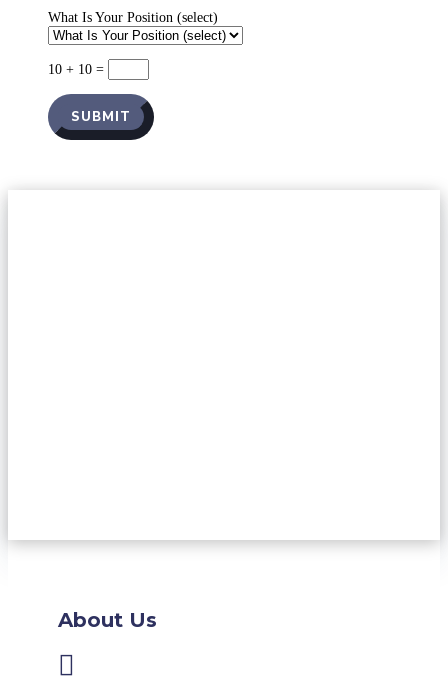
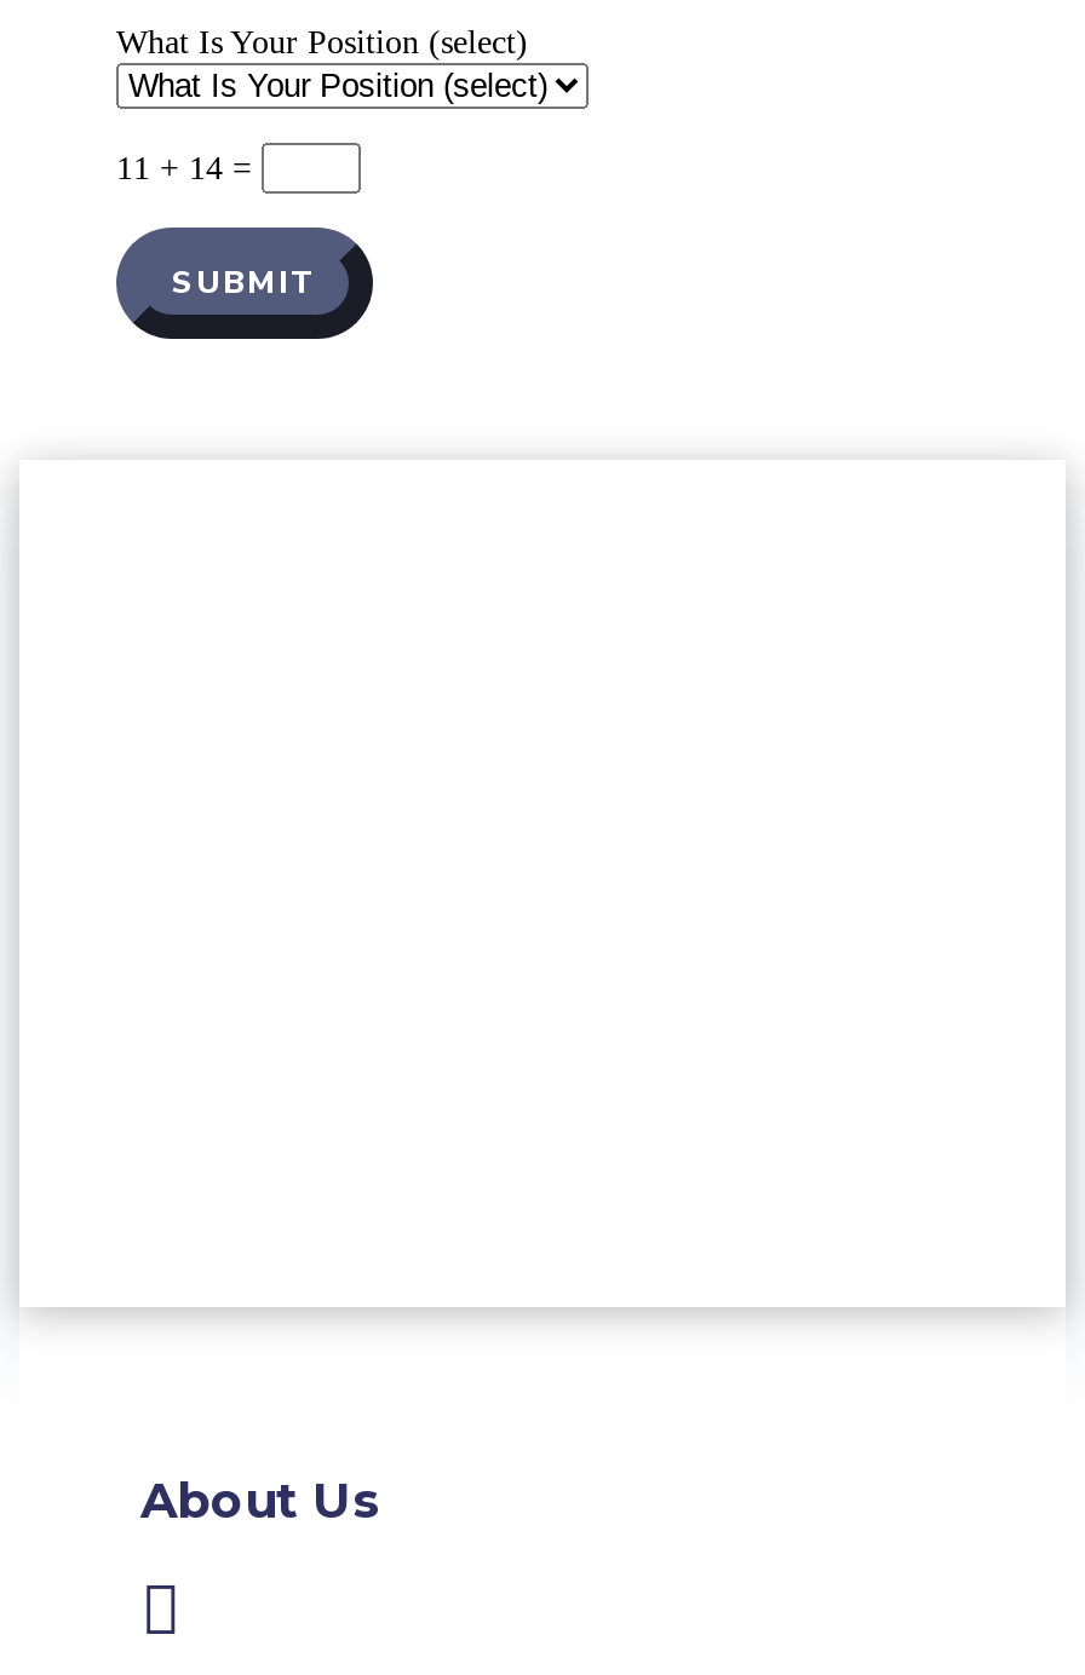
[48,62,108,77] 10 + 10 = -> [116,151,262,187] 11 + 14 =

